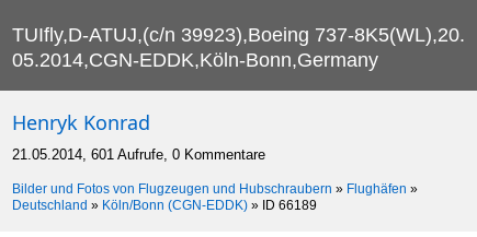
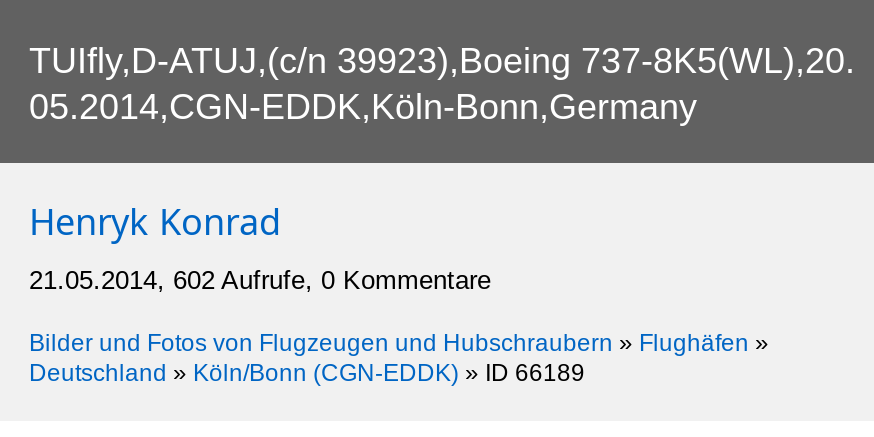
[12,146,265,163] 21.05.2014, 601 Aufrufe, 0 Kommentare -> [29,266,491,296] 21.05.2014, 602 Aufrufe, 0 Kommentare

